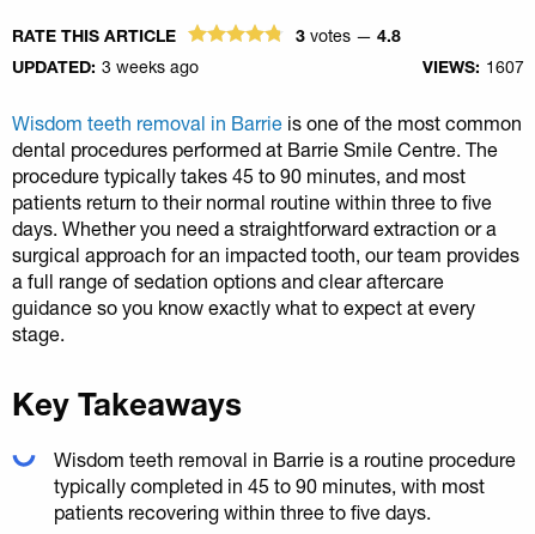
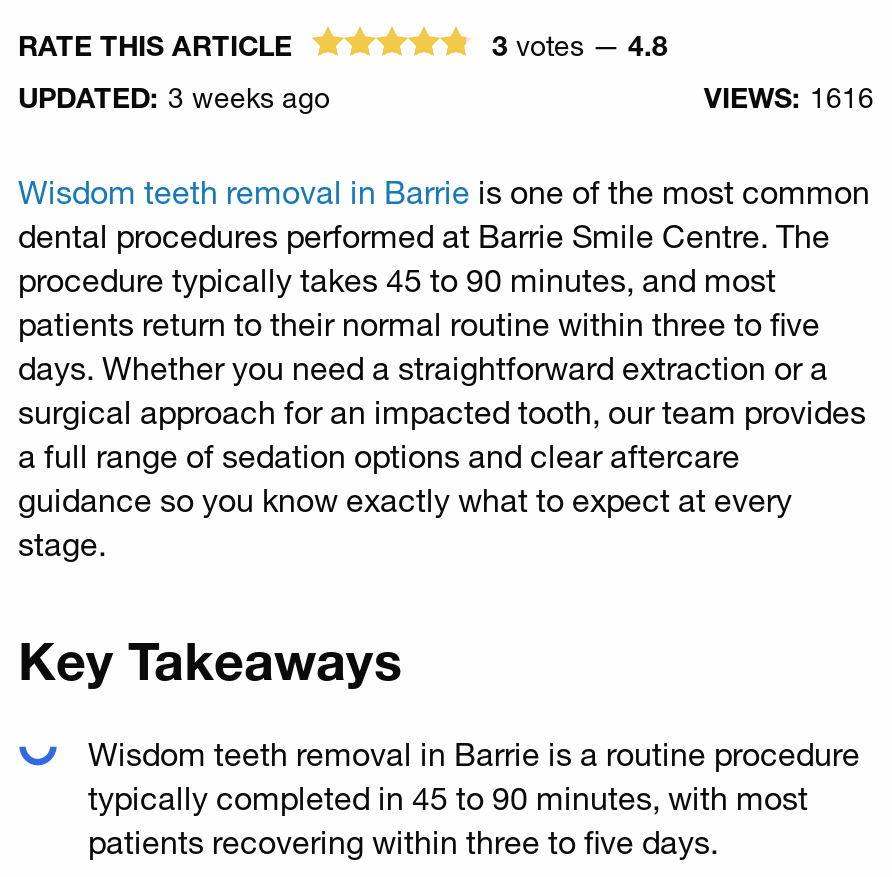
[422,56,524,76] VIEWS: 1607 -> [704,79,874,113] VIEWS: 1616

